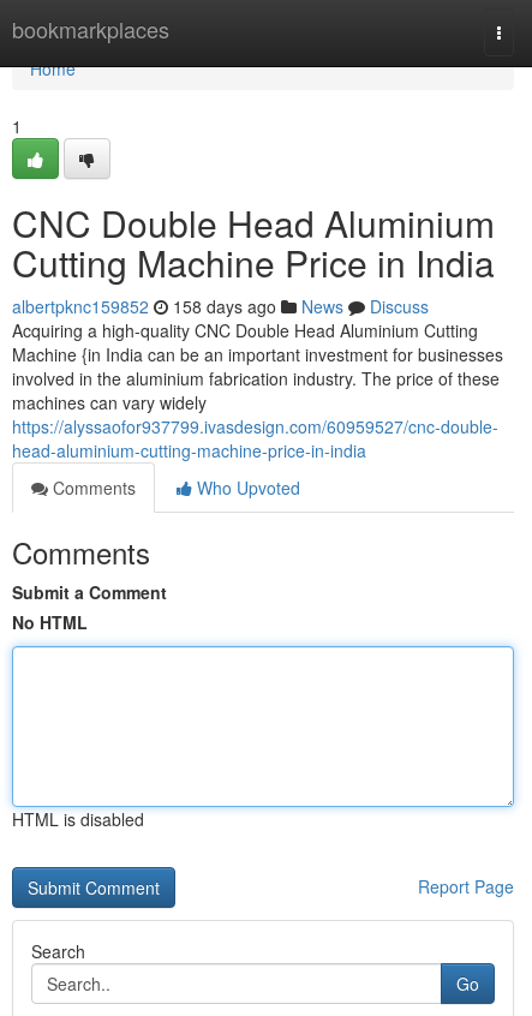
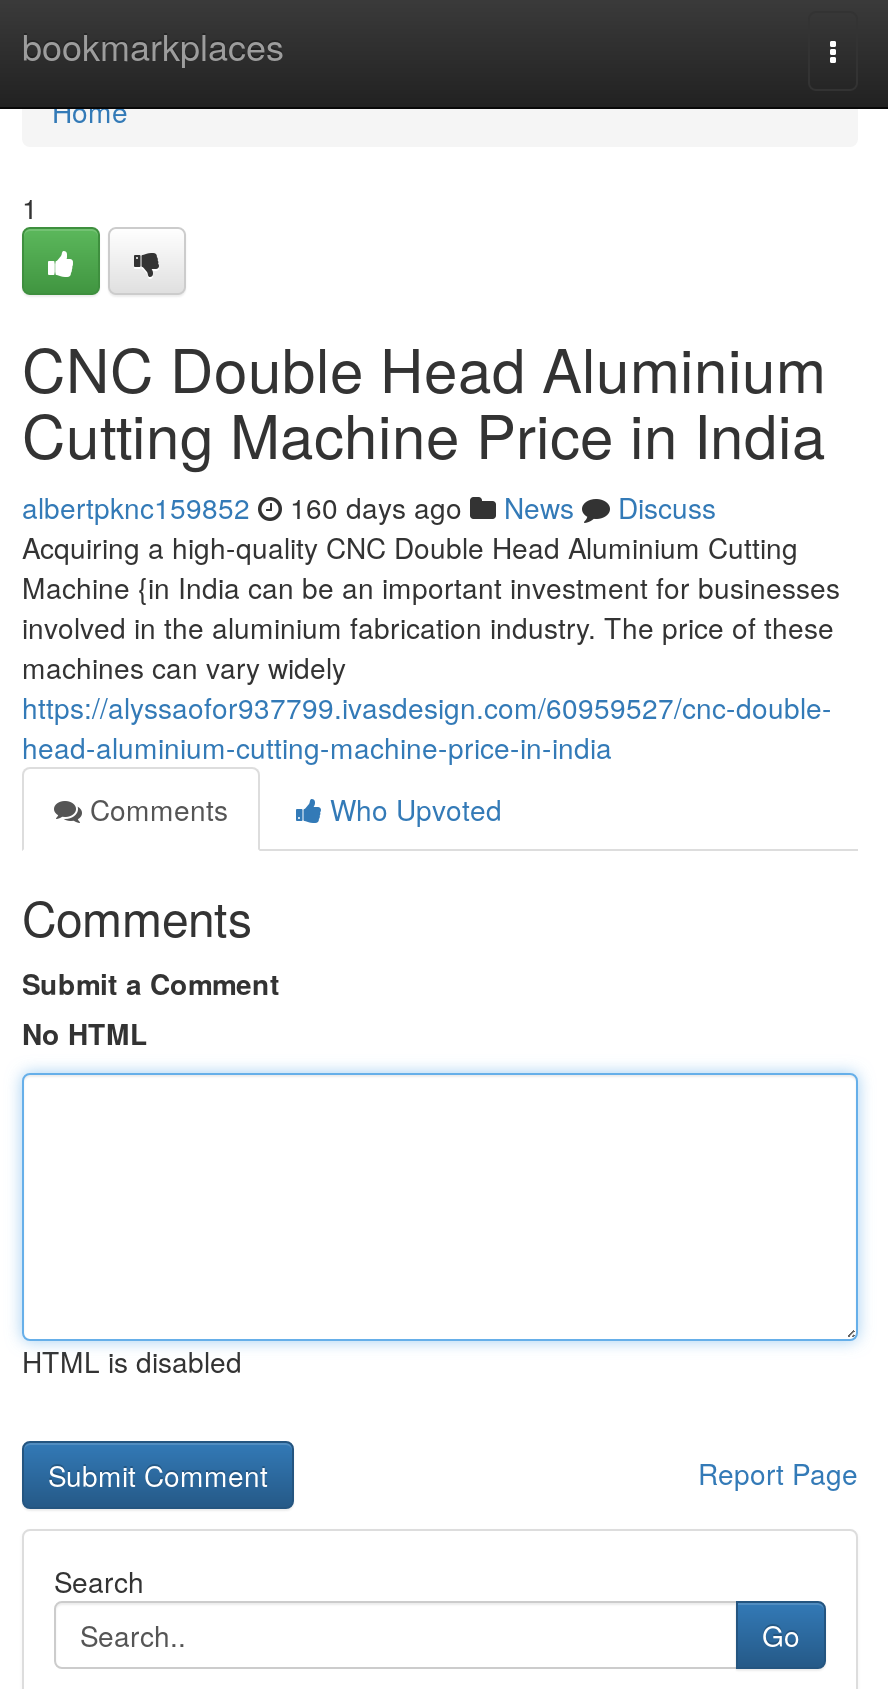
[12,294,429,318] albertpknc159852 158 days ago News Discuss -> [22,487,716,527] albertpknc159852 160 days ago News Discuss

